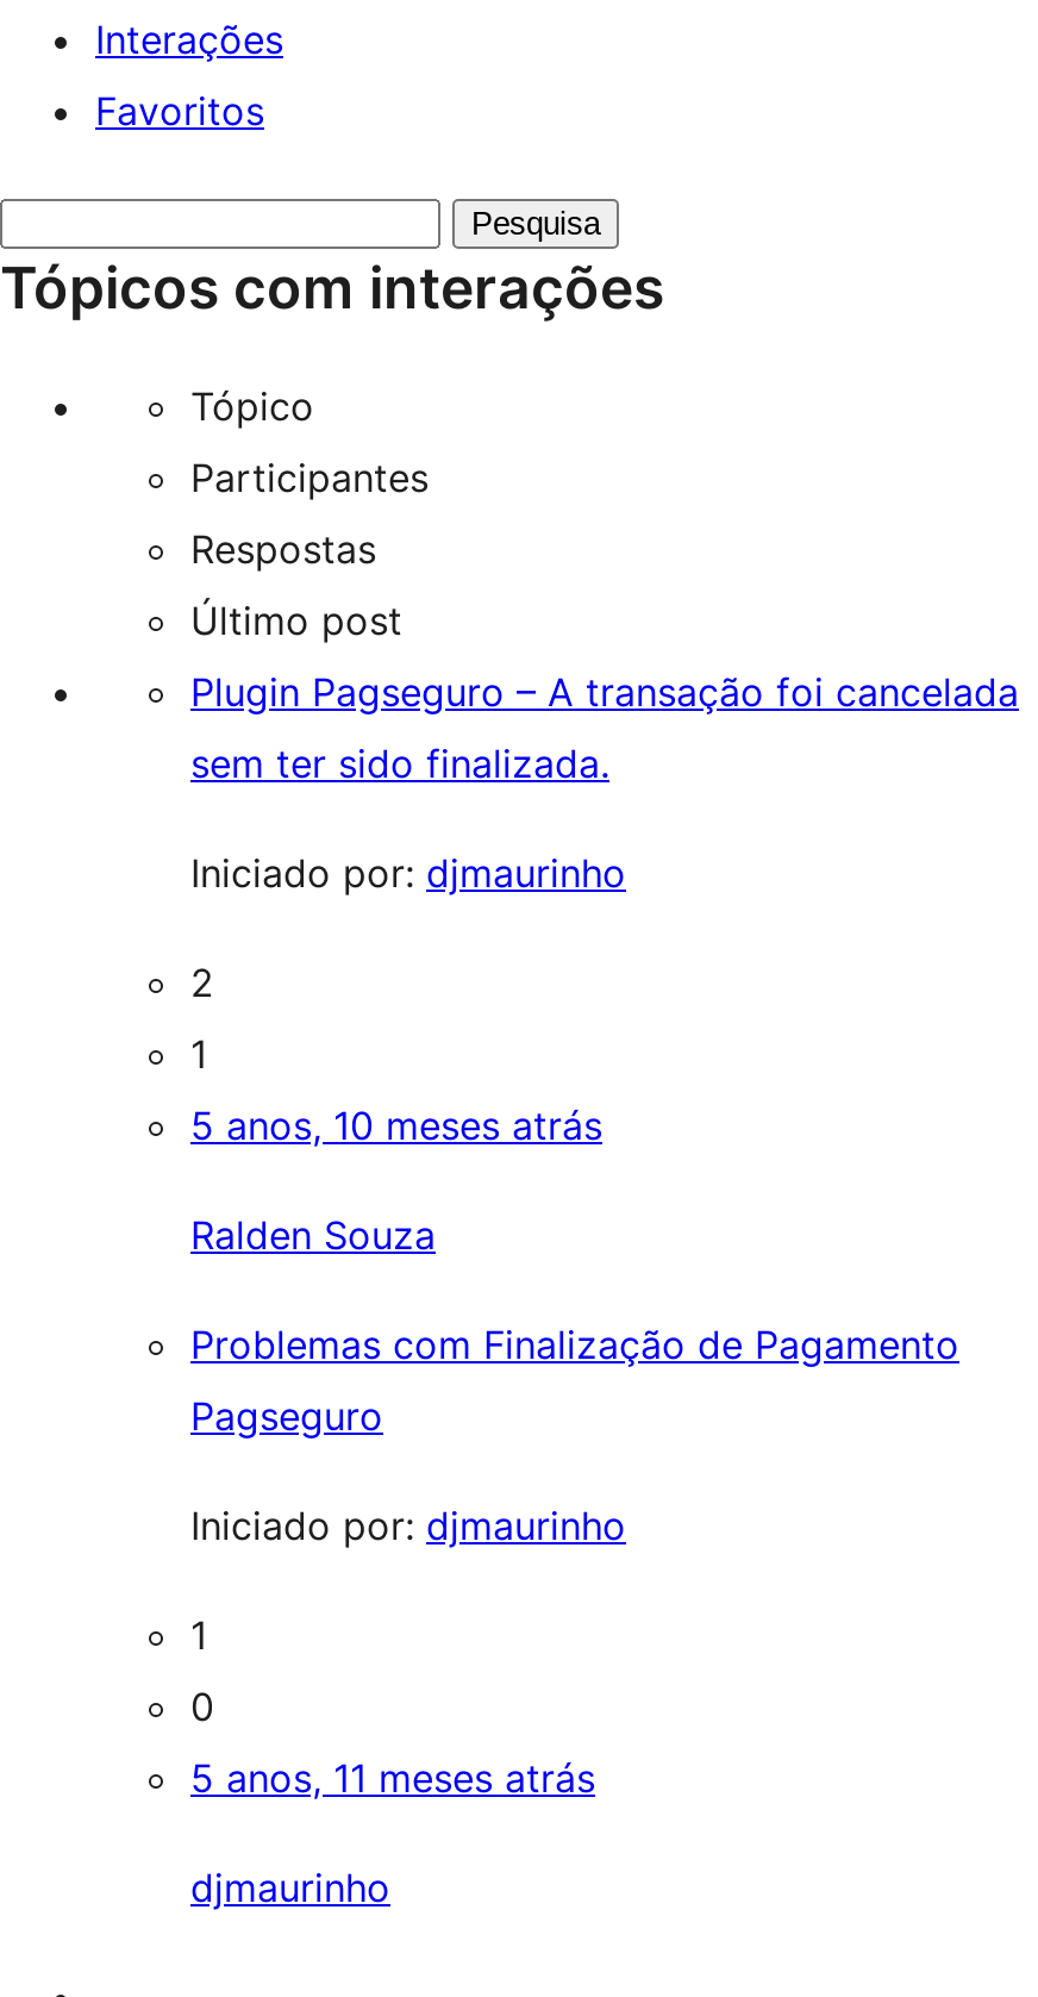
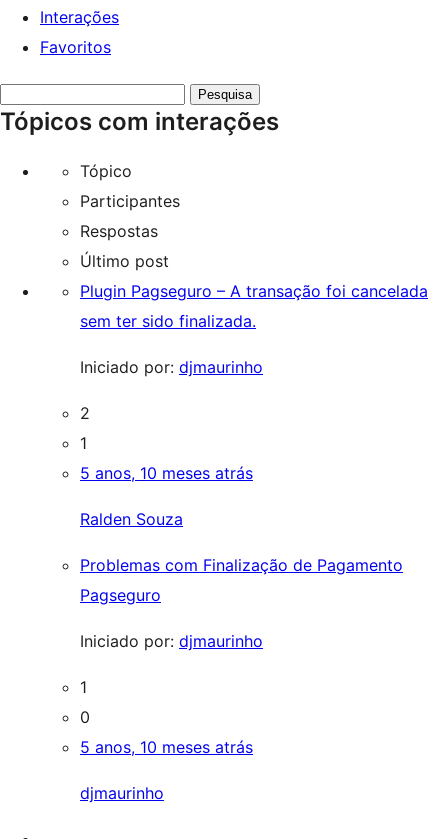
[190,1754,595,1802] 5 anos, 11 meses atrás -> [80,737,253,757] 5 anos, 10 meses atrás

